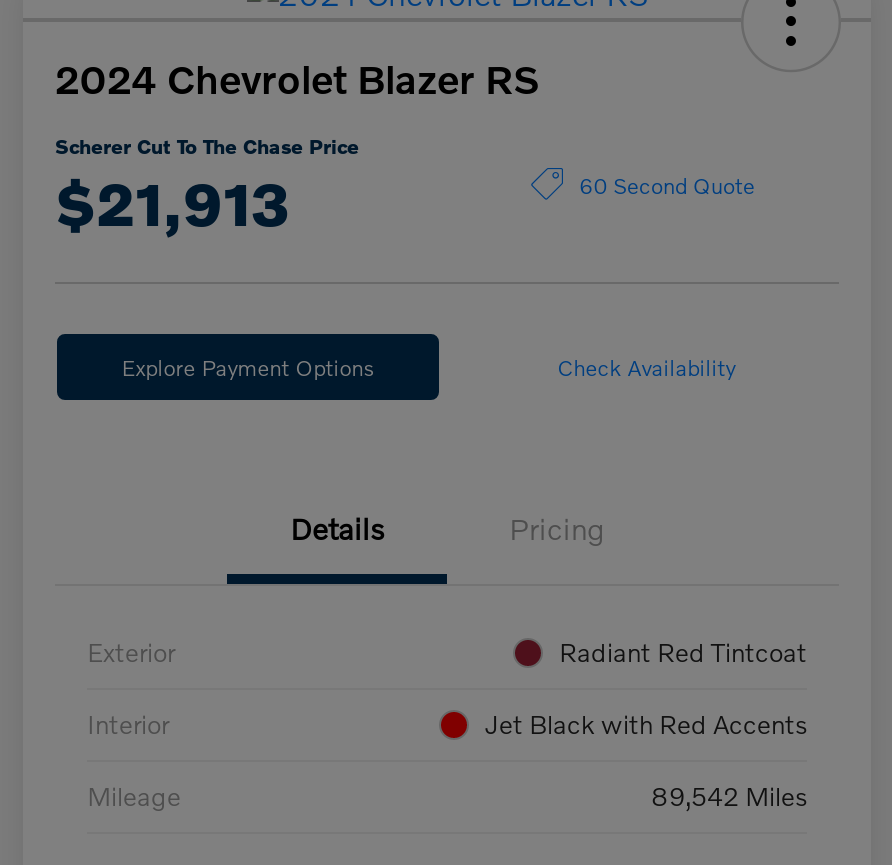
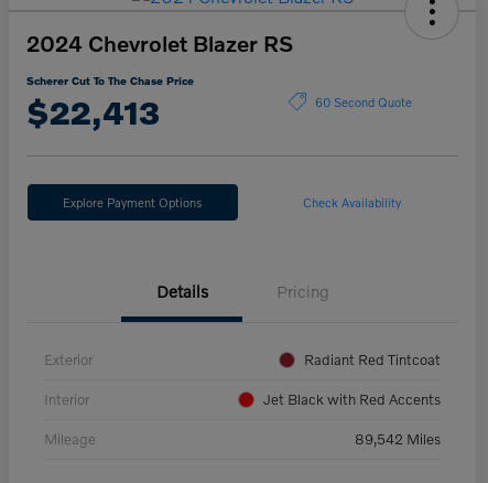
[55,168,289,238] $21,913 -> [26,93,160,131] $22,413

